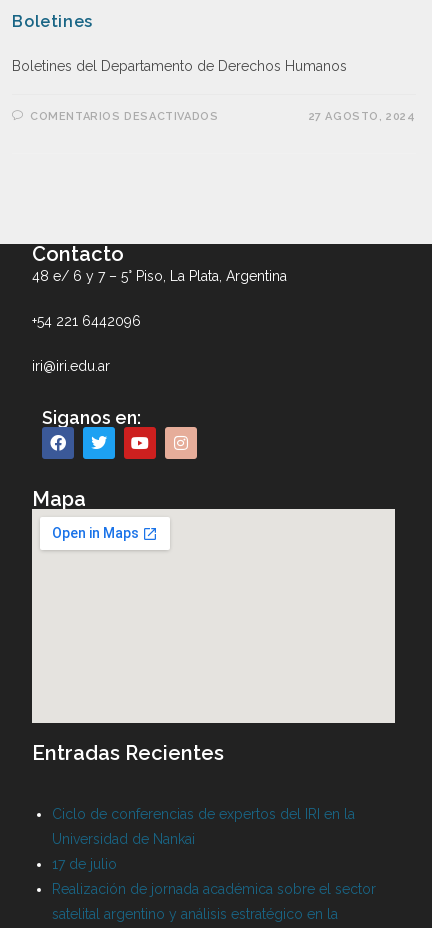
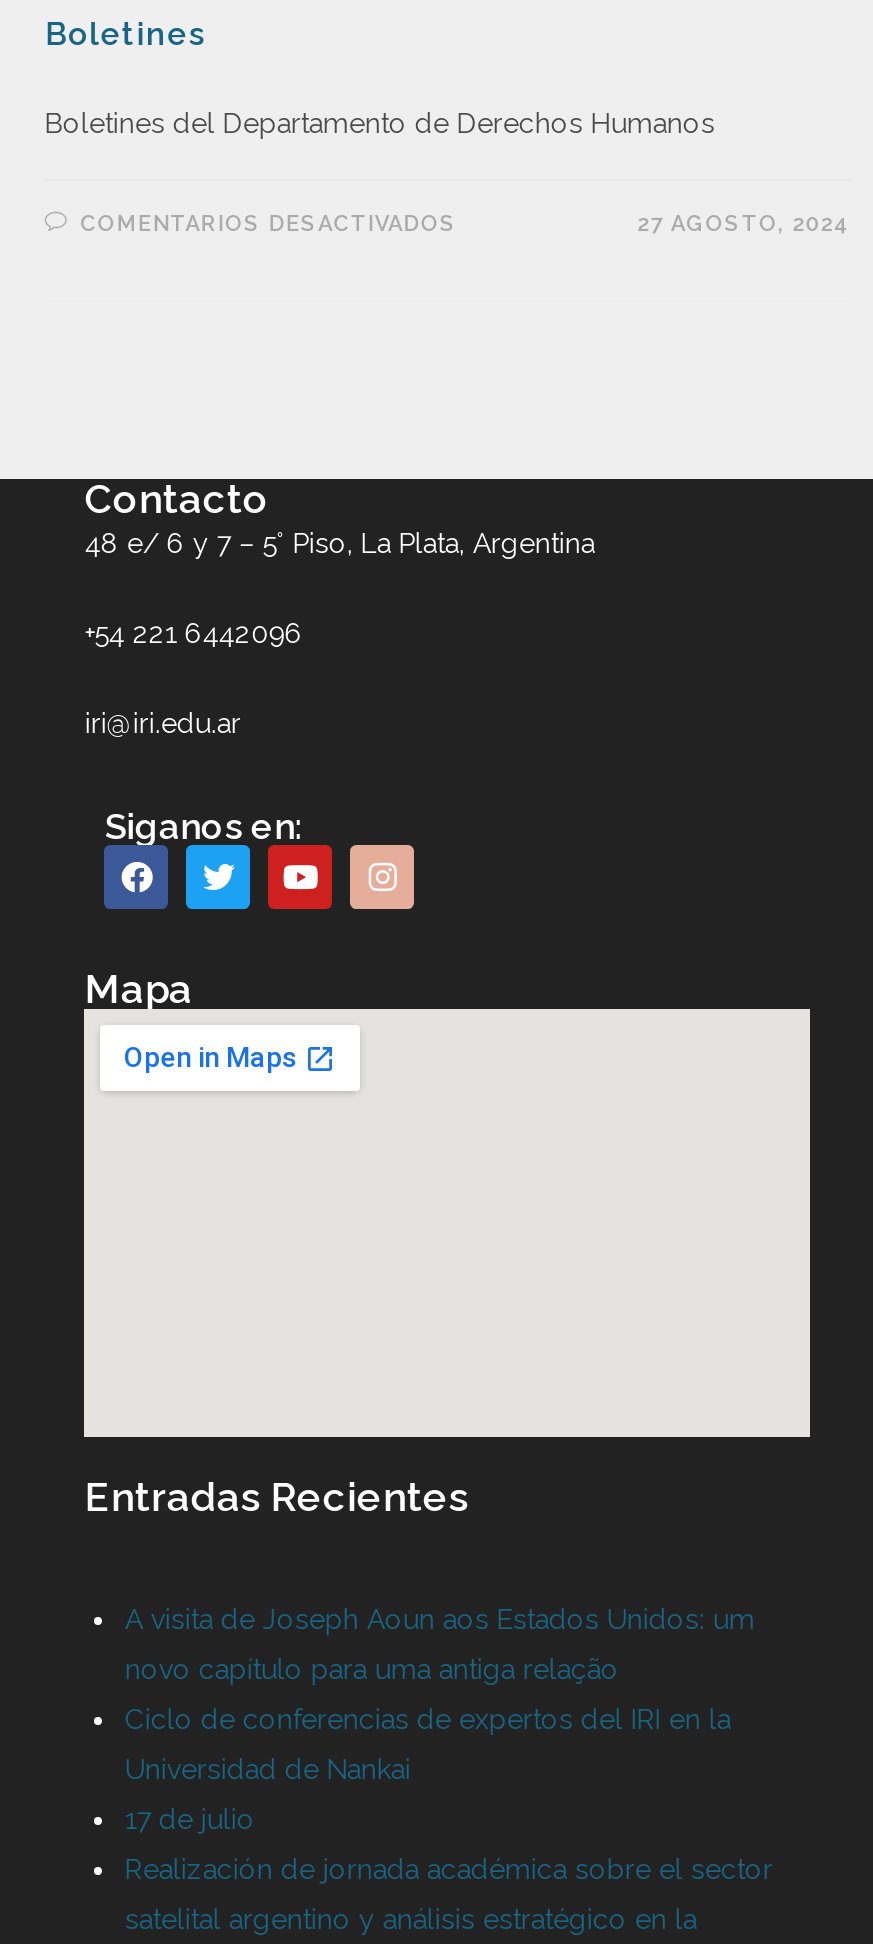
none -> [125,1603,755,1685] A visita de Joseph Aoun aos Estados Unidos: um | novo capítulo para uma antiga relação

